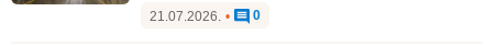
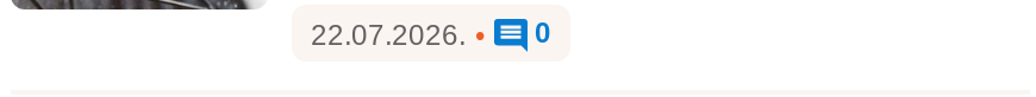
[150,8,261,24] 21.07.2026. • 0 -> [311,16,551,52] 22.07.2026. • 0

